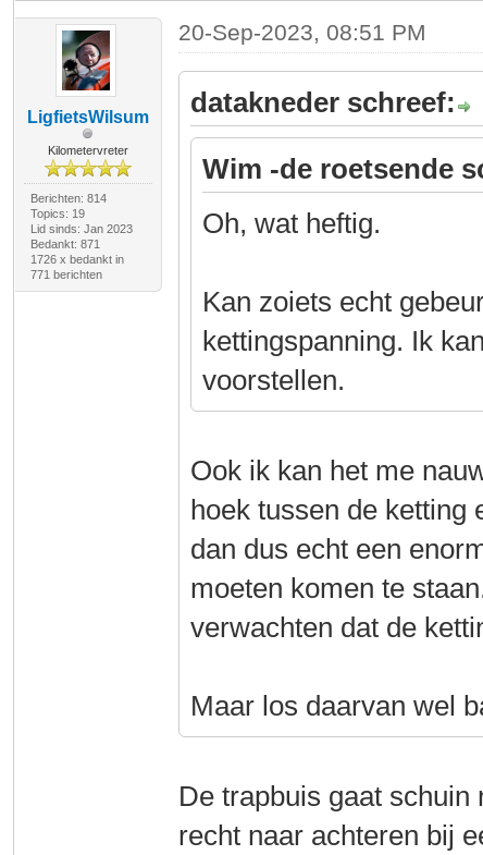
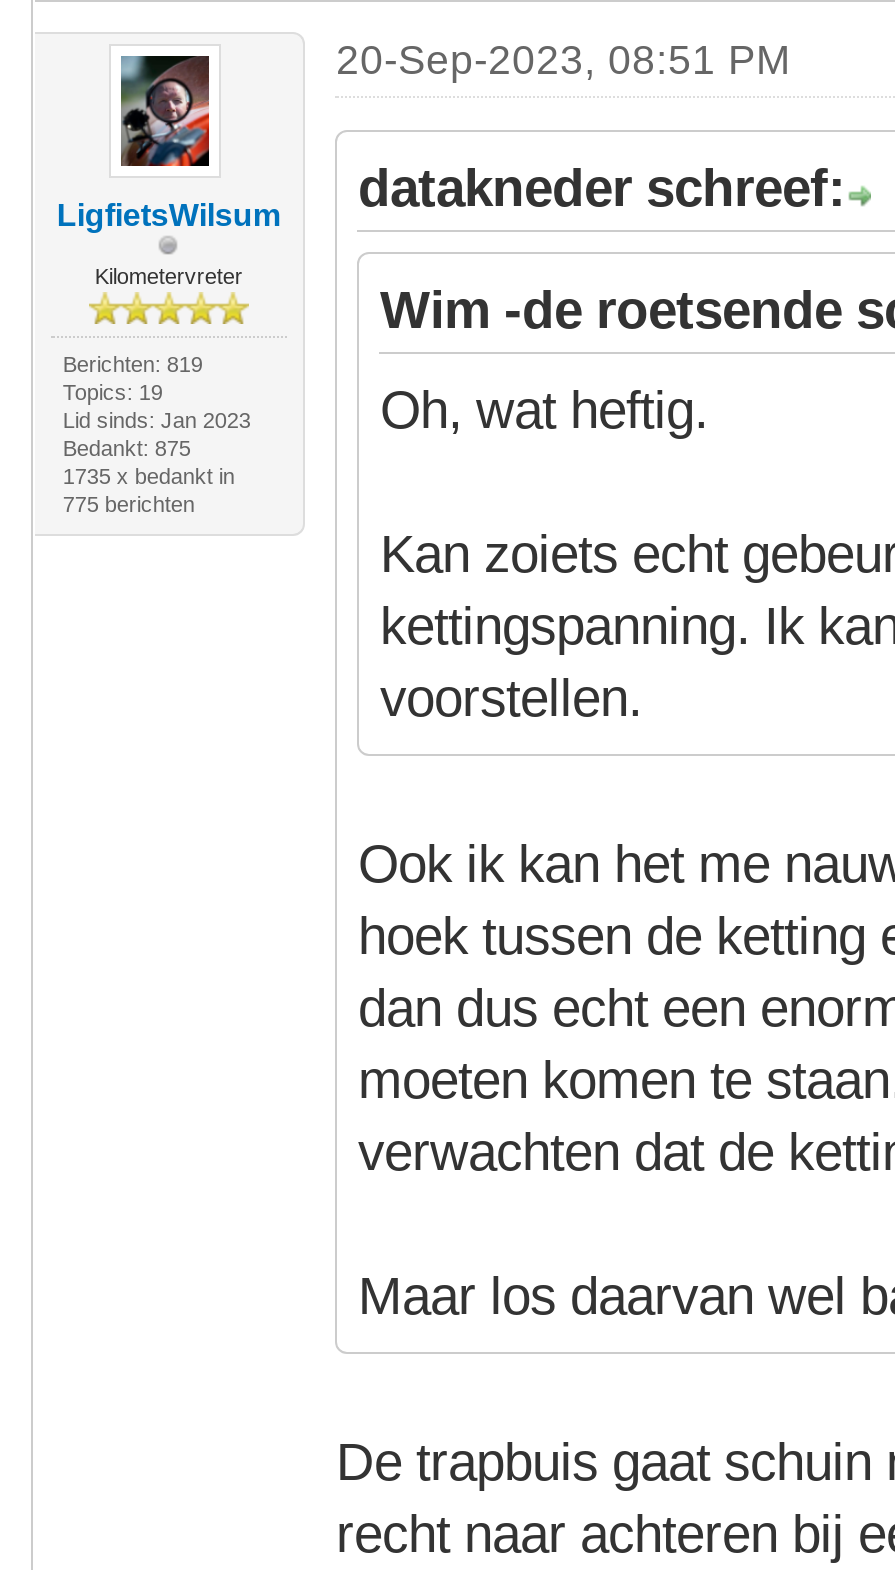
[30,192,106,205] Berichten: 814 -> [63,352,203,376] Berichten: 819
[30,237,100,251] Bedankt: 871 -> [63,436,191,460] Bedankt: 875
[30,253,124,266] 1726 x bedankt in -> [63,464,235,488] 1735 x bedankt in
[30,268,102,281] 771 berichten -> [63,492,195,516] 775 berichten

